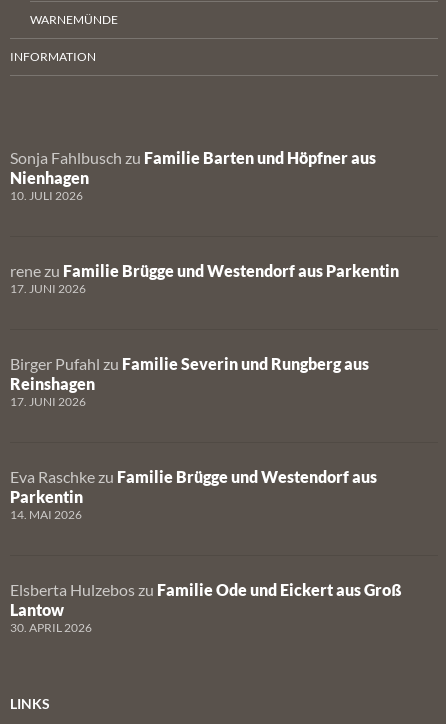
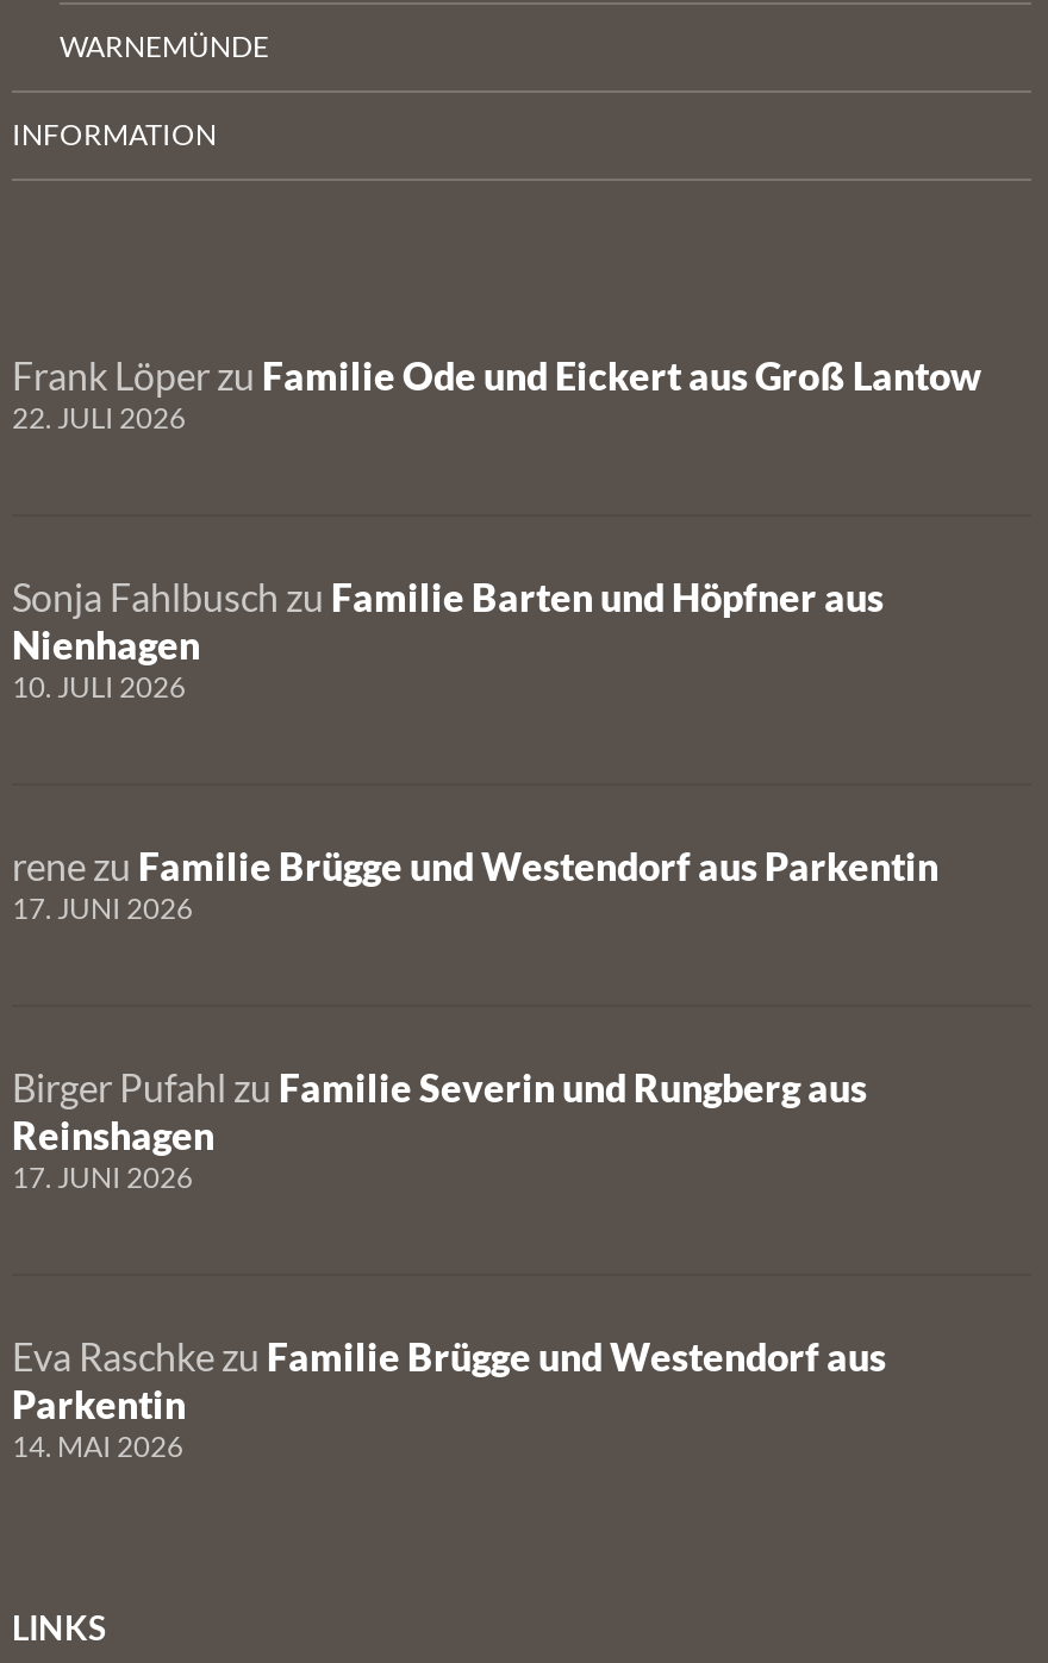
none -> [12,352,981,436] Frank Löper zu Familie Ode und Eickert aus Groß Lantow | 22. JULI 2026
moved [10,148,399,522] -> [12,574,938,1464]: Sonja Fahlbusch zu Familie Barten und Höpfner aus | Nienhagen | 10. JULI 2026 | ... | Parkentin | 14. MAI 2026
[10,580,402,635] Elsberta Hulzebos zu Familie Ode und Eickert aus Groß | Lantow | 30. APRIL 2026 -> none

